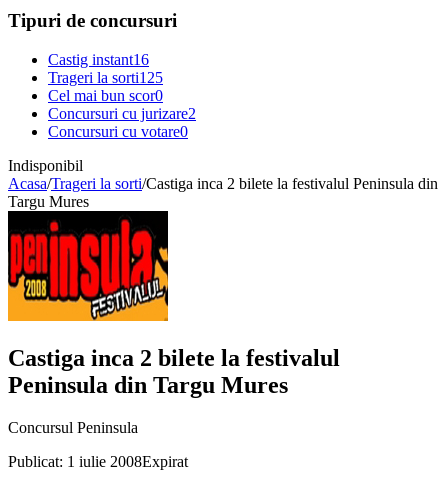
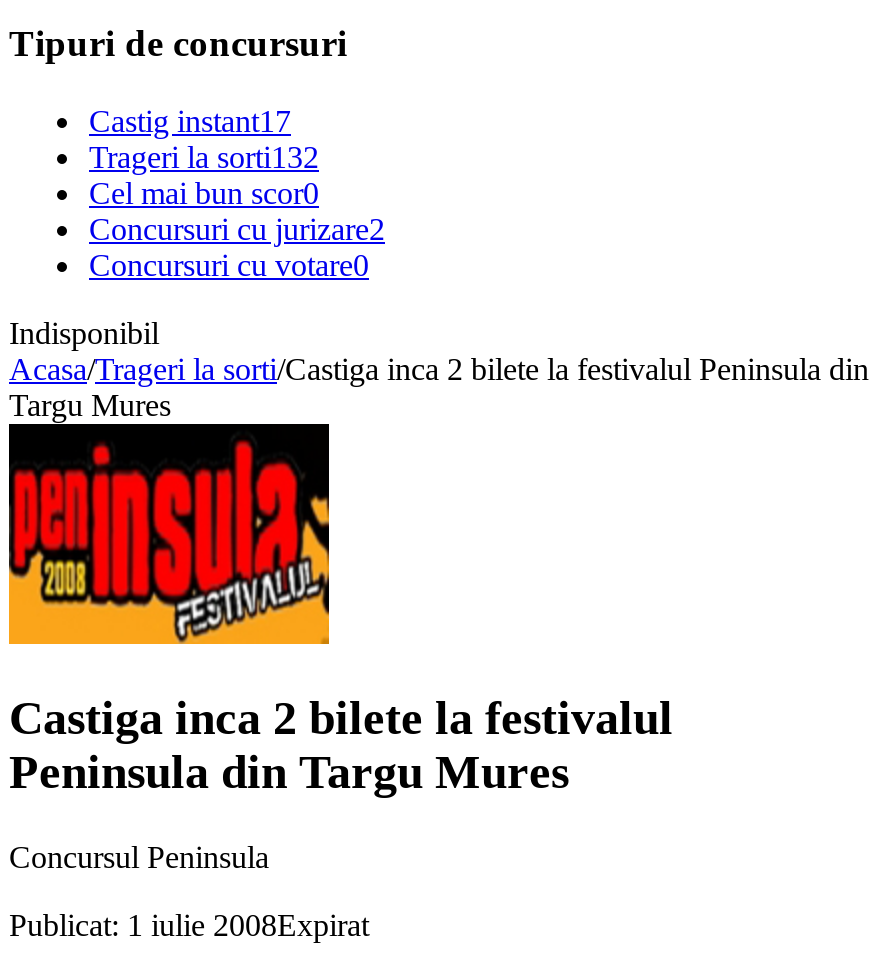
[48,51,149,68] Castig instant16 -> [89,103,291,137] Castig instant17
[48,69,163,86] Trageri la sorti125 -> [89,139,319,173] Trageri la sorti132

